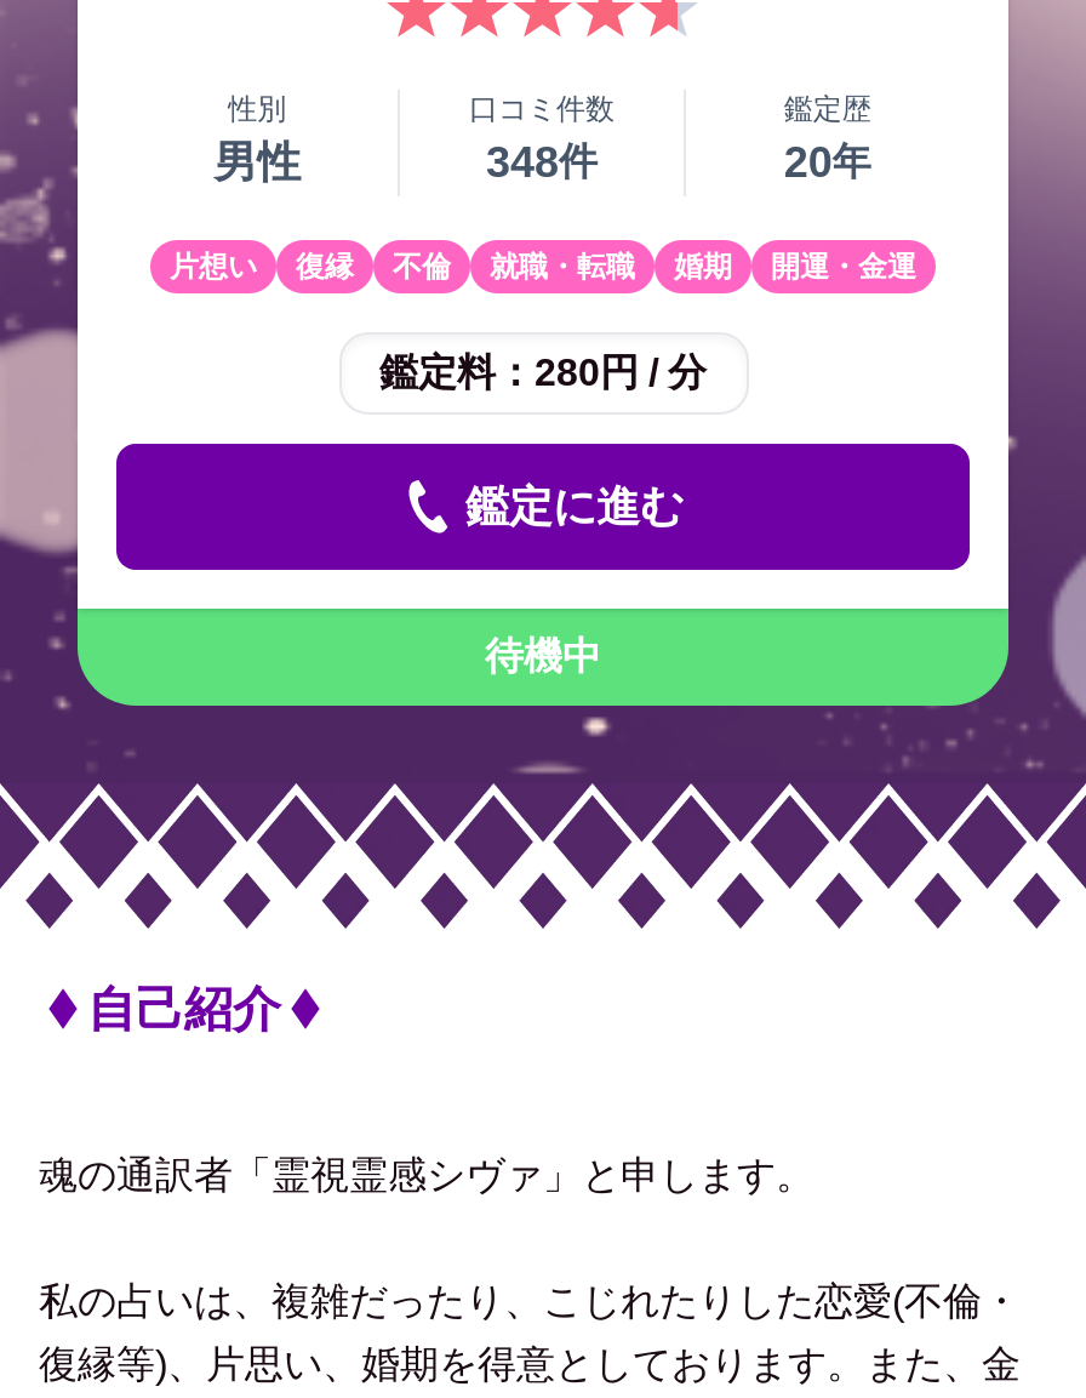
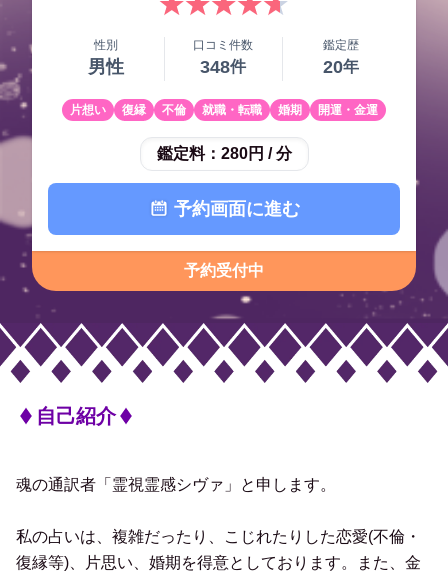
[465,483,684,531] 鑑定に進む -> [174,199,300,219] 予約画面に進む
[485,635,601,677] 待機中 -> [184,262,264,279] 予約受付中

